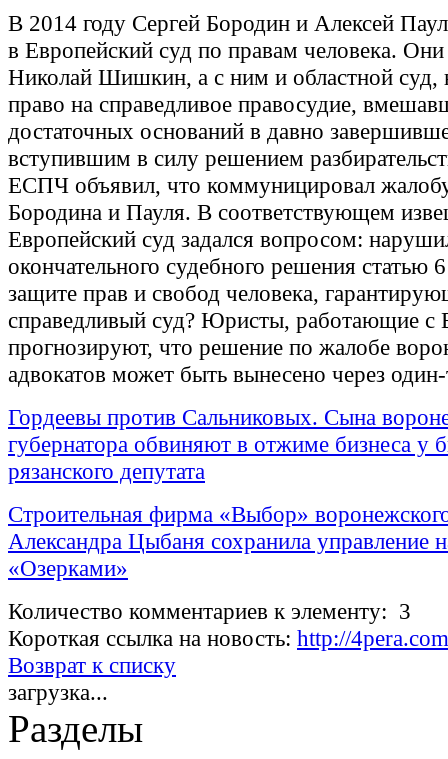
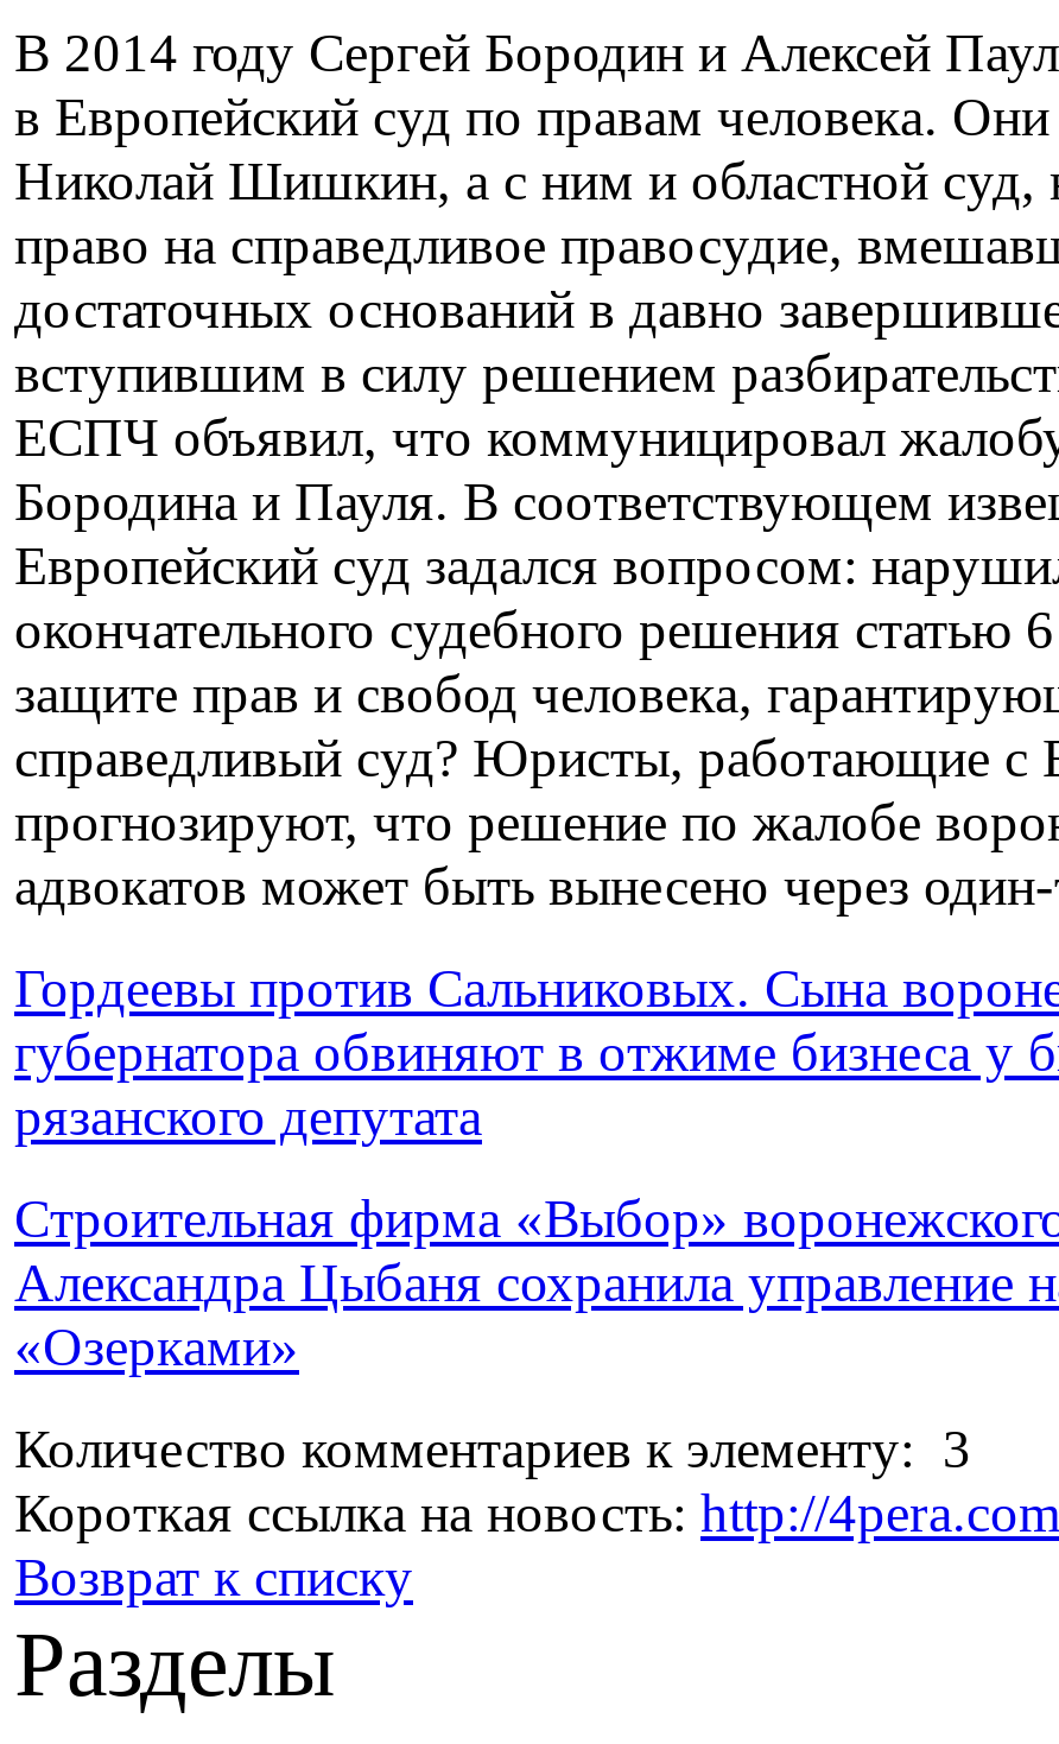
[8,679,108,705] загрузка... -> none

